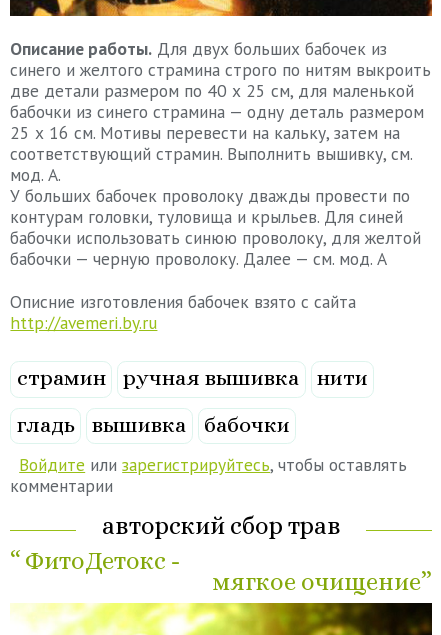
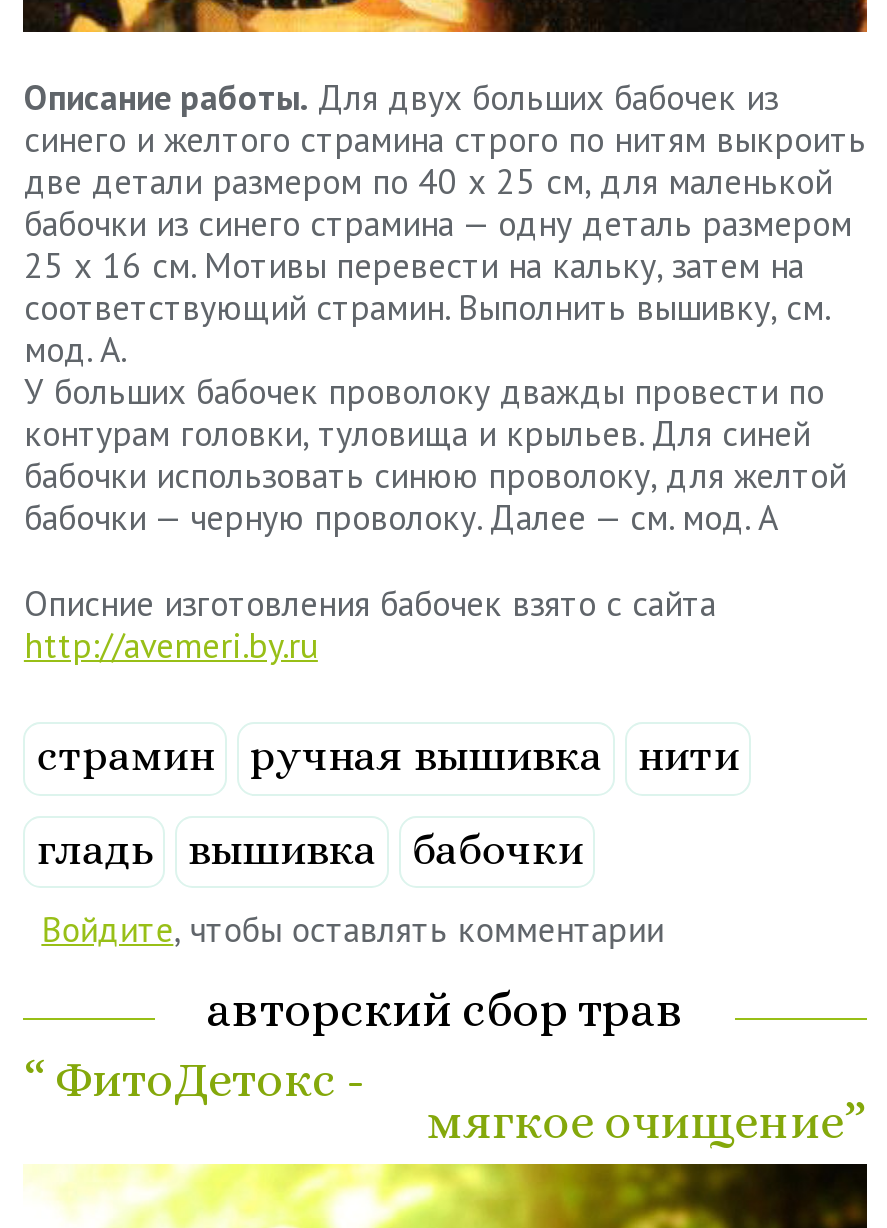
[10,453,407,497] Войдите или зарегистрируйтесь, чтобы оставлять | комментарии -> [41,905,663,951] Войдите, чтобы оставлять комментарии

